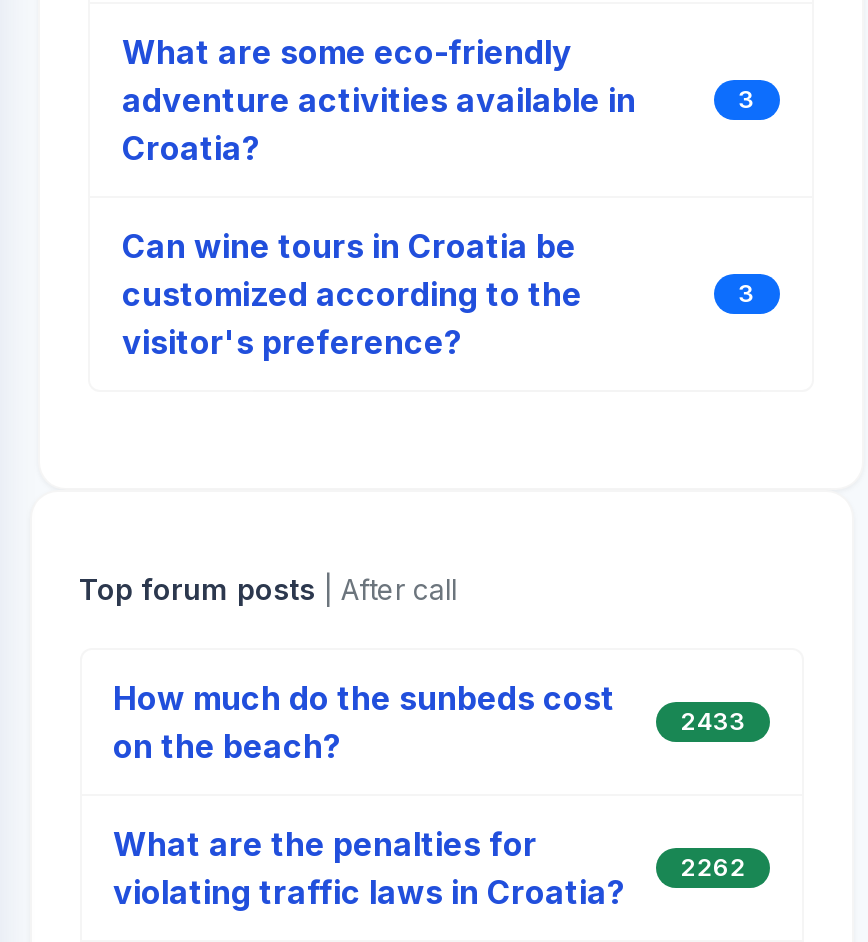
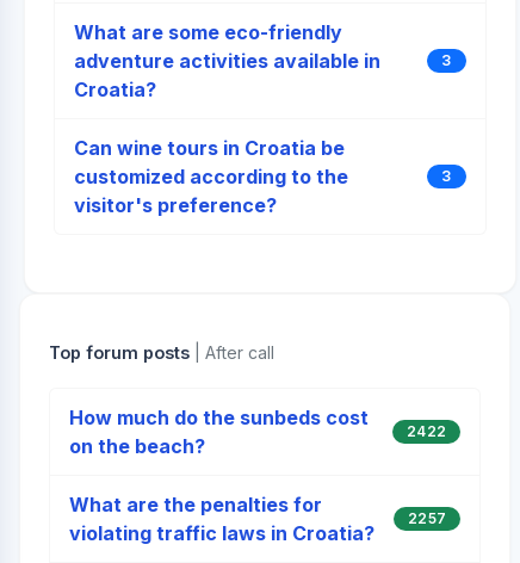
[680,706,746,736] 2433 -> [407,422,446,440] 2422
[680,852,746,882] 2262 -> [408,509,446,527] 2257

